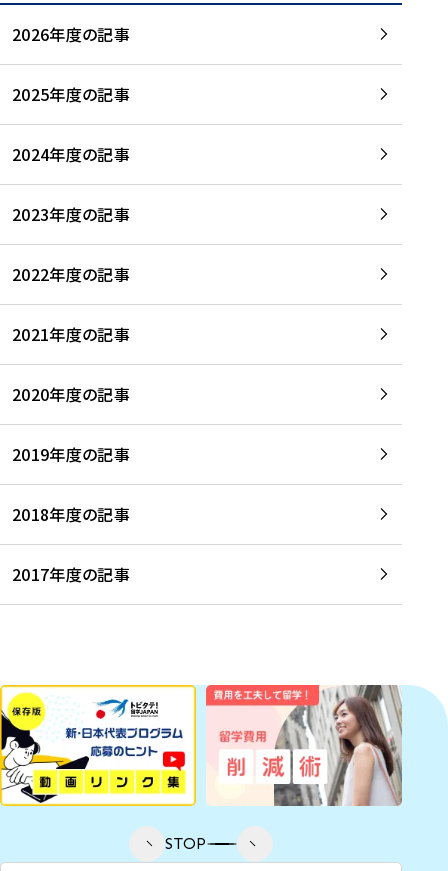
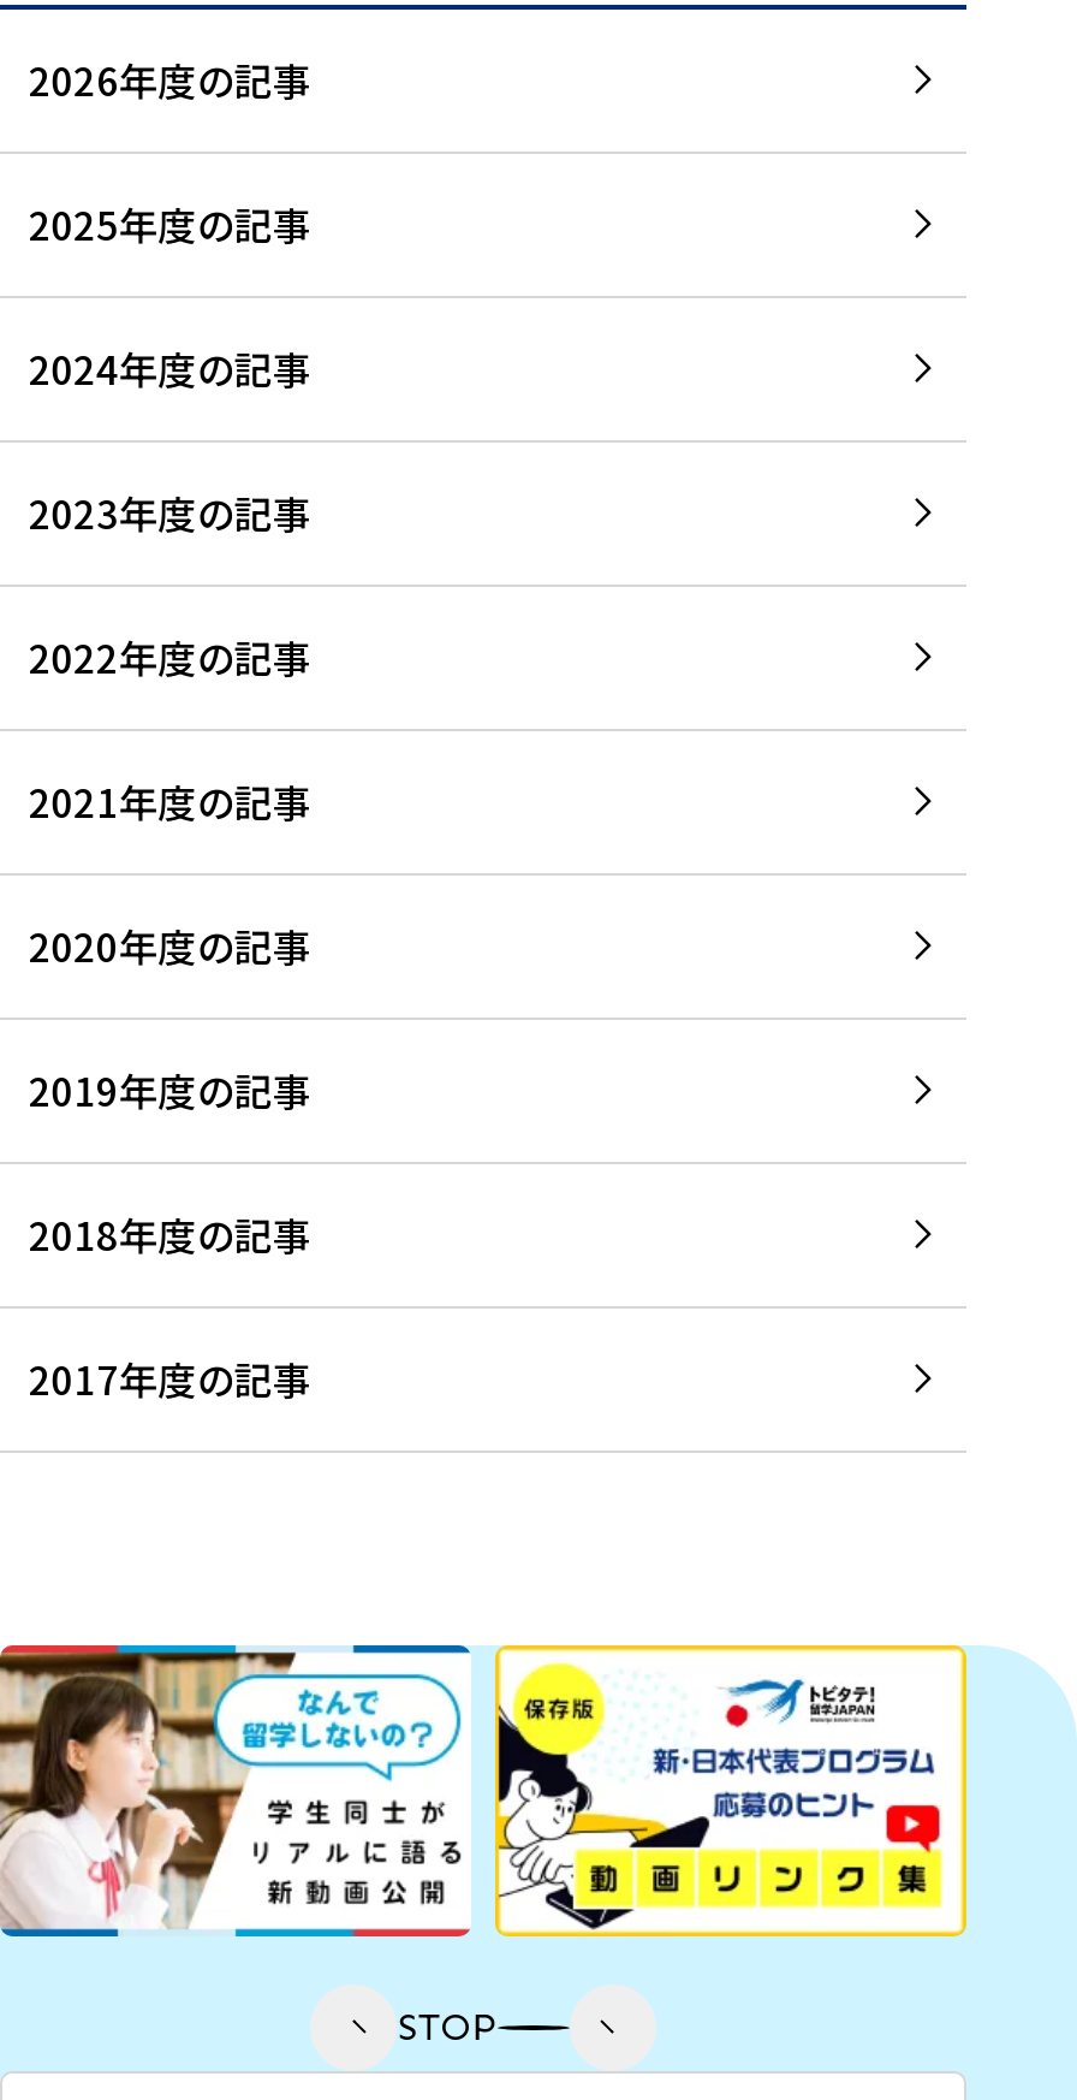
[3,684,197,807] [image] -> [7,1643,471,1939] [image]
[205,684,403,807] [image] -> [493,1643,969,1939] [image]

